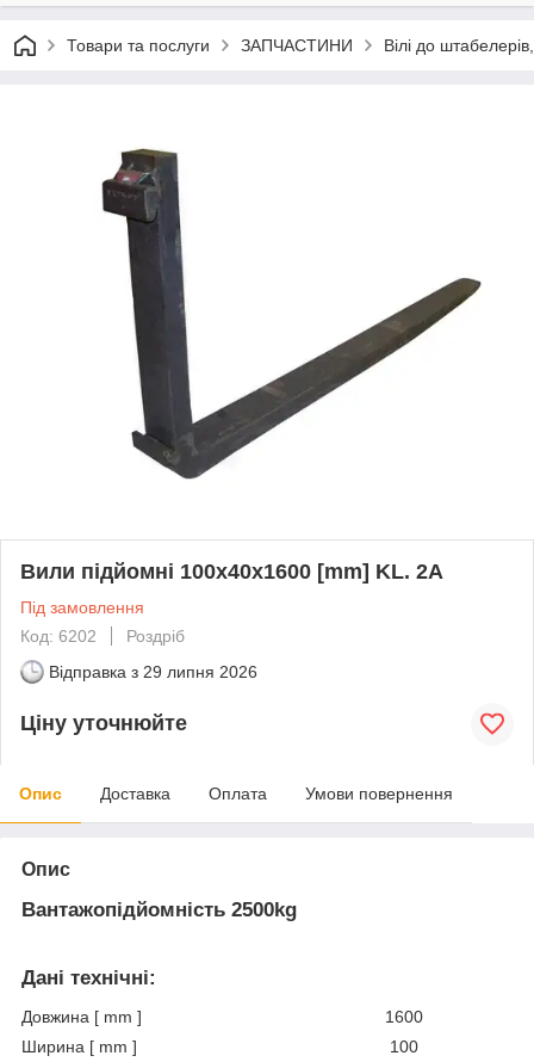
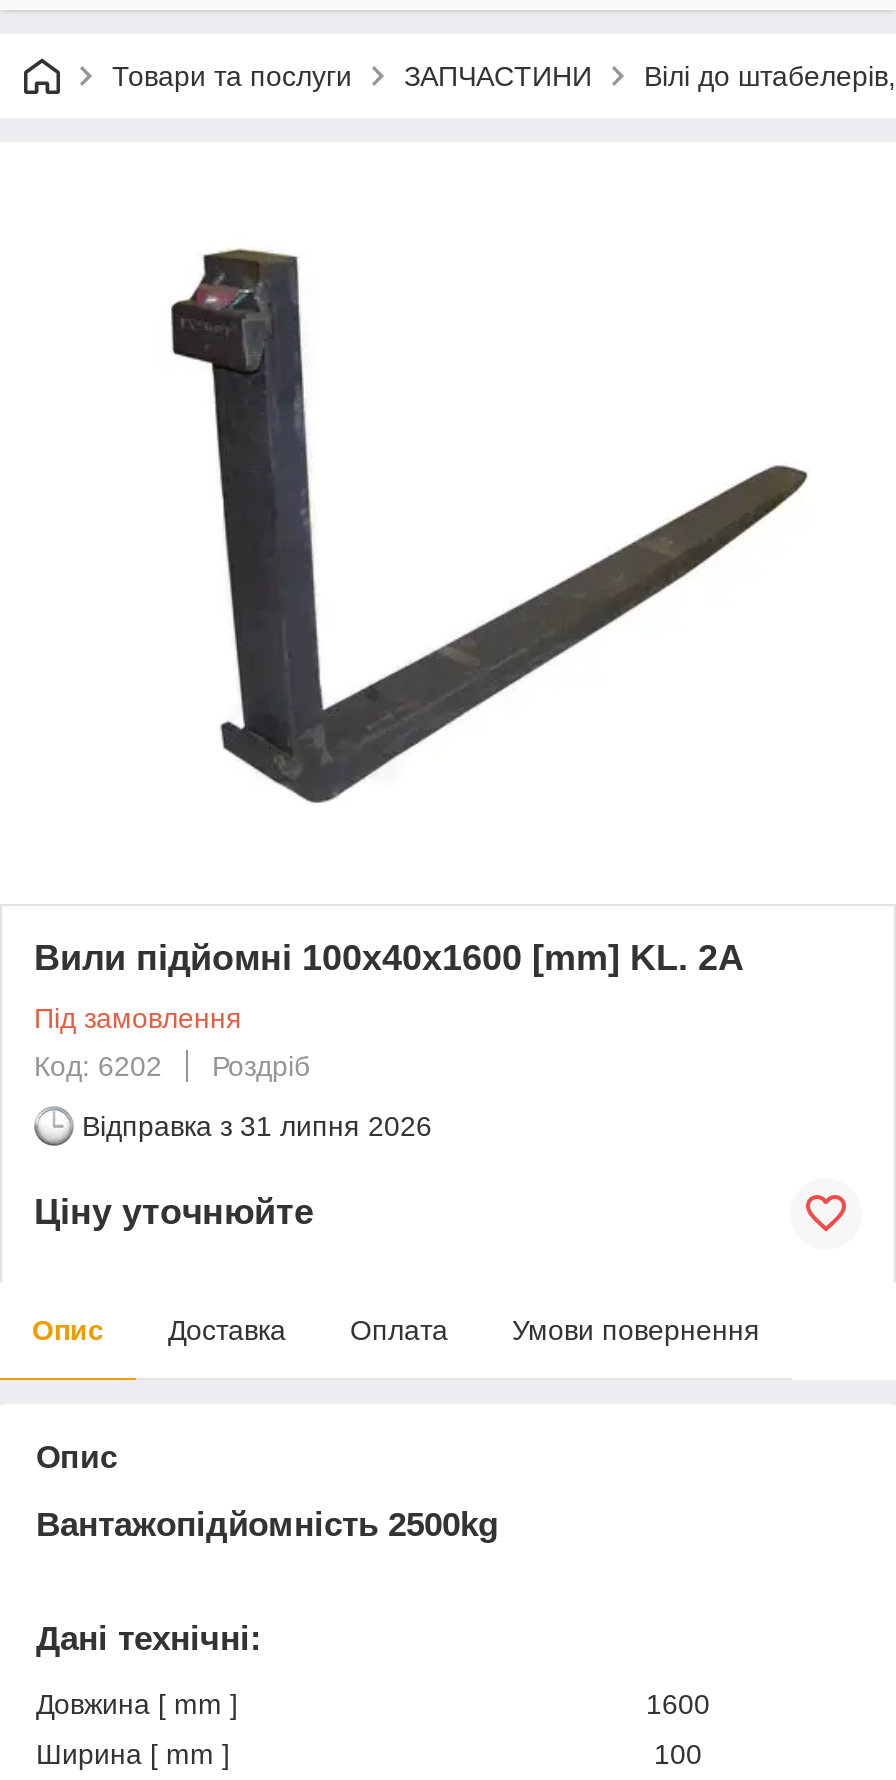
[49,662,257,681] Відправка з 29 липня 2026 -> [82,1110,432,1142] Відправка з 31 липня 2026

